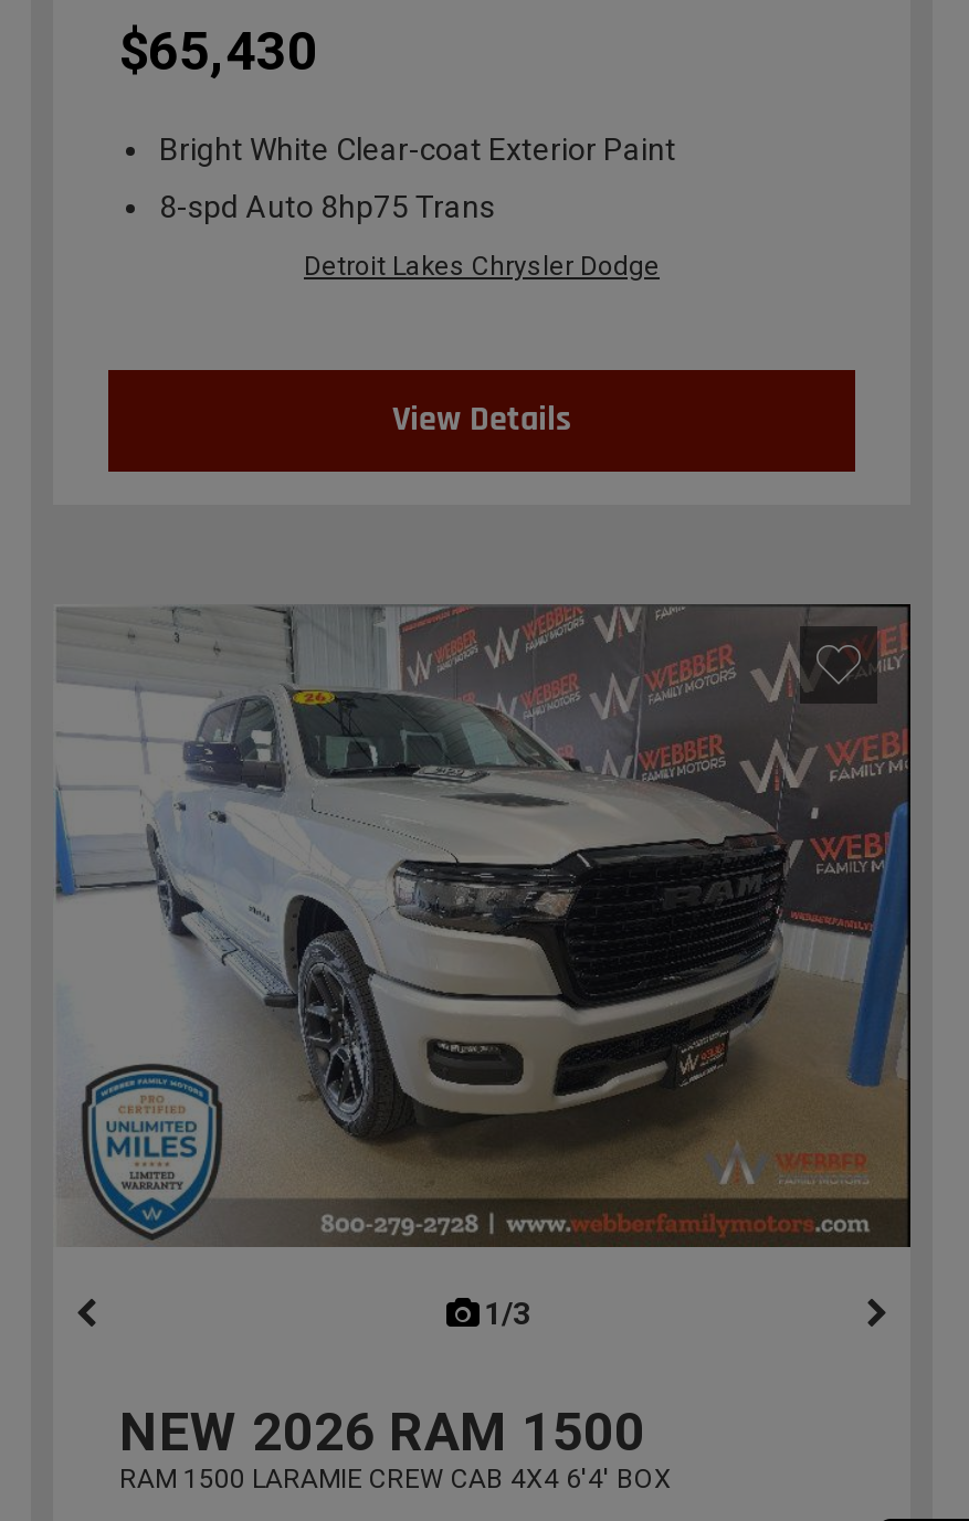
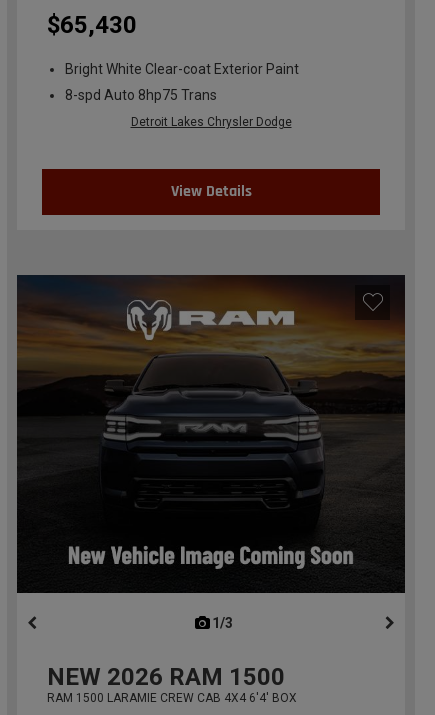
[53,604,910,1249] [image] -> [16,274,406,594] [image]

